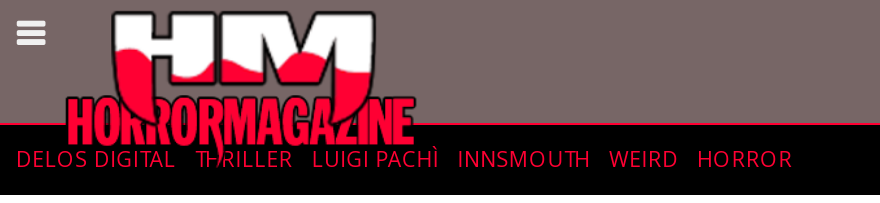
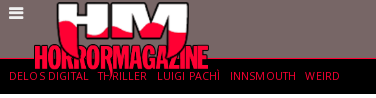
[697,145,793,173] HORROR -> none

